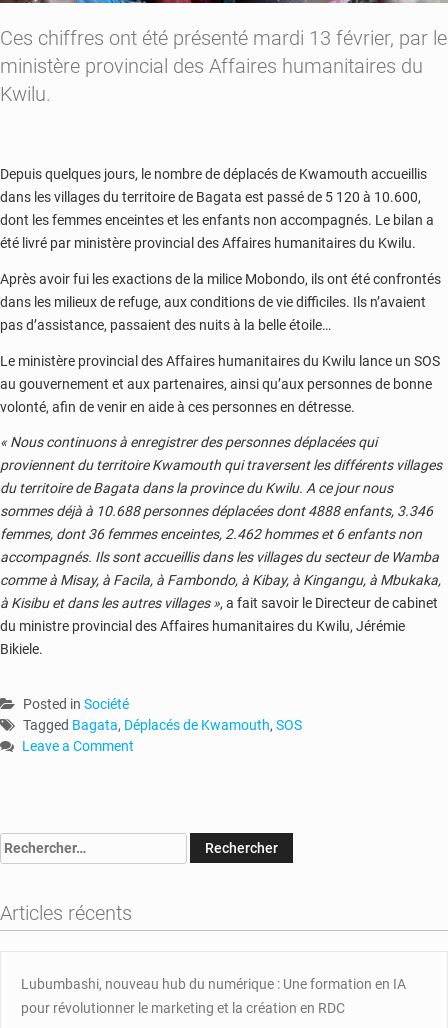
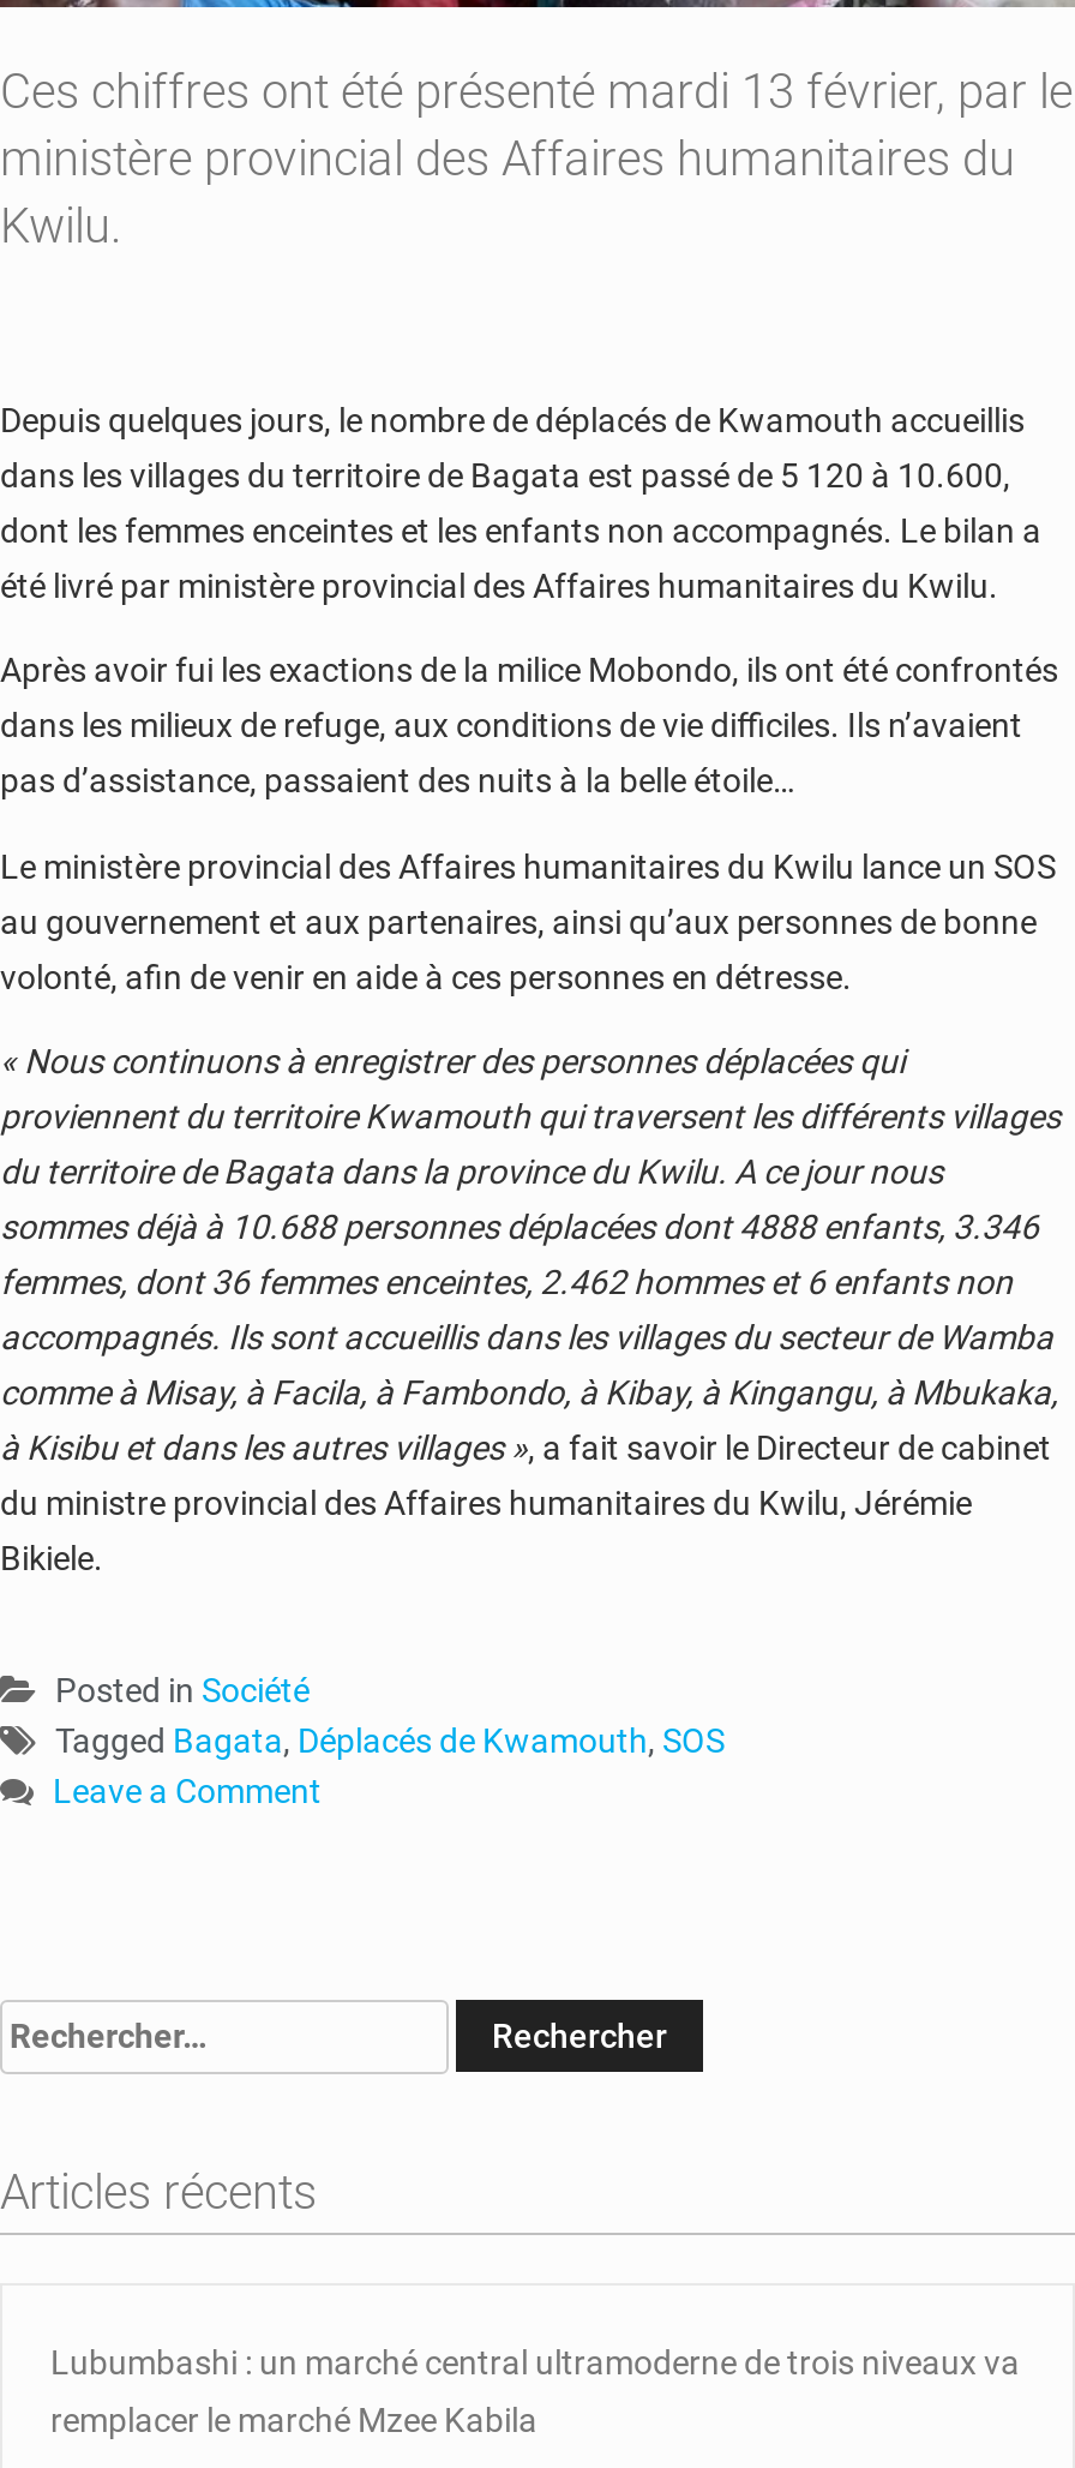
[21,976,406,992] Lubumbashi, nouveau hub du numérique : Une formation en IA -> [50,2343,1020,2381] Lubumbashi : un marché central ultramoderne de trois niveaux va
[21,1000,345,1016] pour révolutionner le marketing et la création en RDC -> [50,2400,537,2439] remplacer le marché Mzee Kabila

